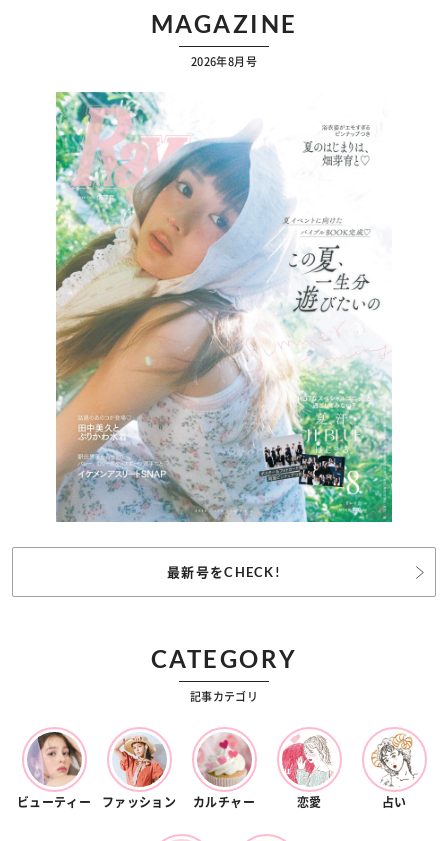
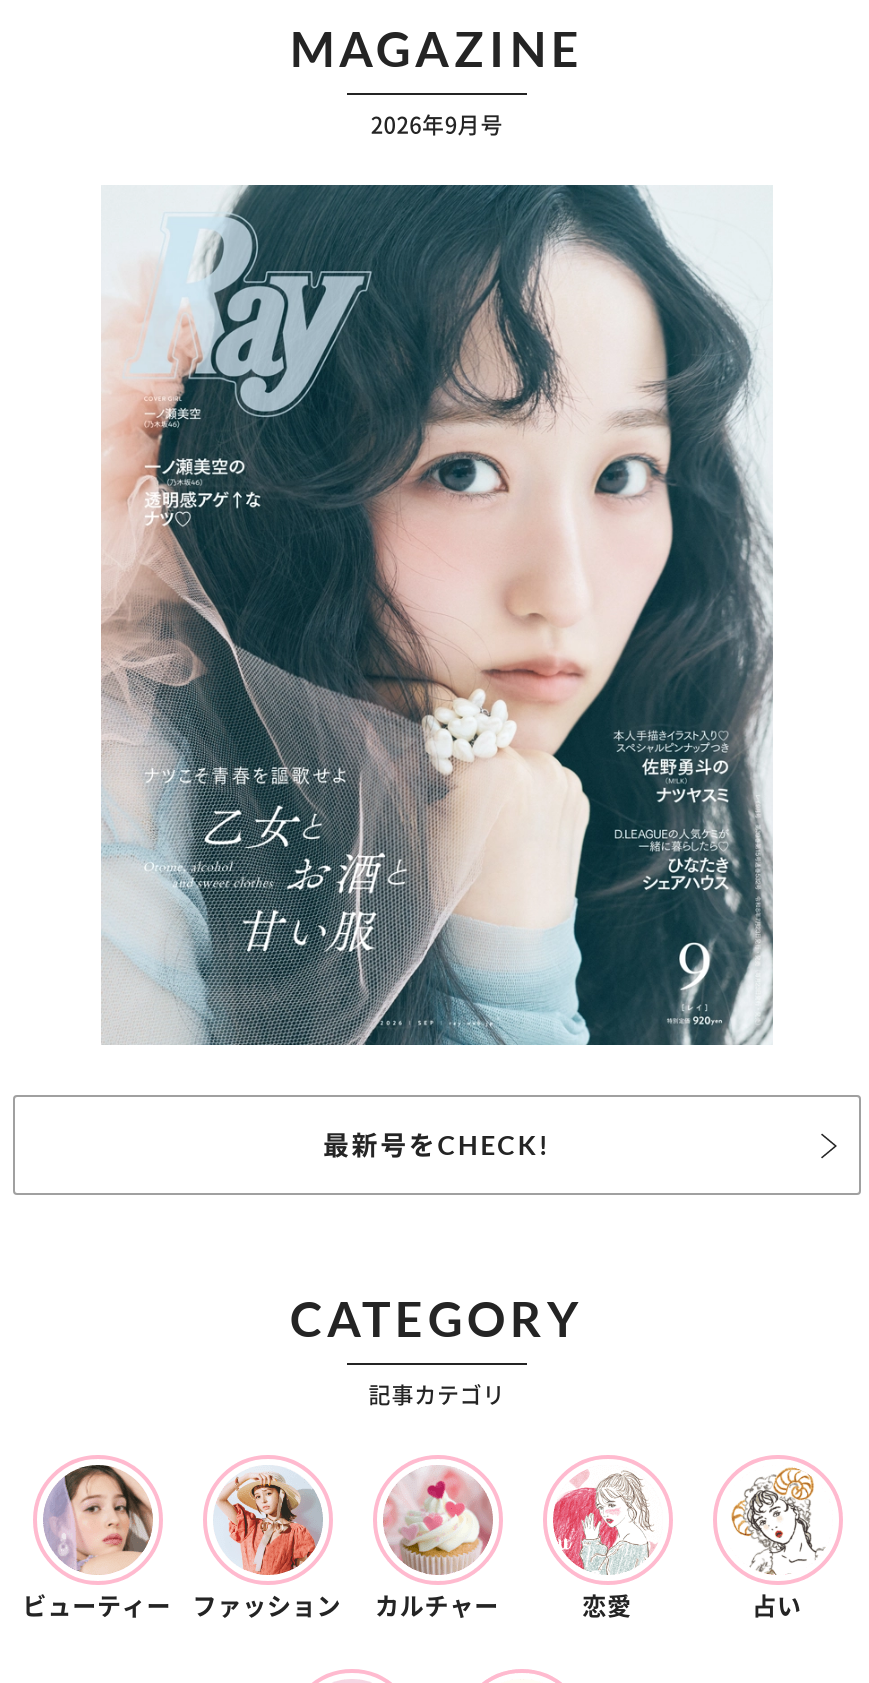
[191,56,257,67] 2026年8月号 -> [371,113,503,135] 2026年9月号
[55,91,393,523] [image] -> [101,183,775,1047] [image]

